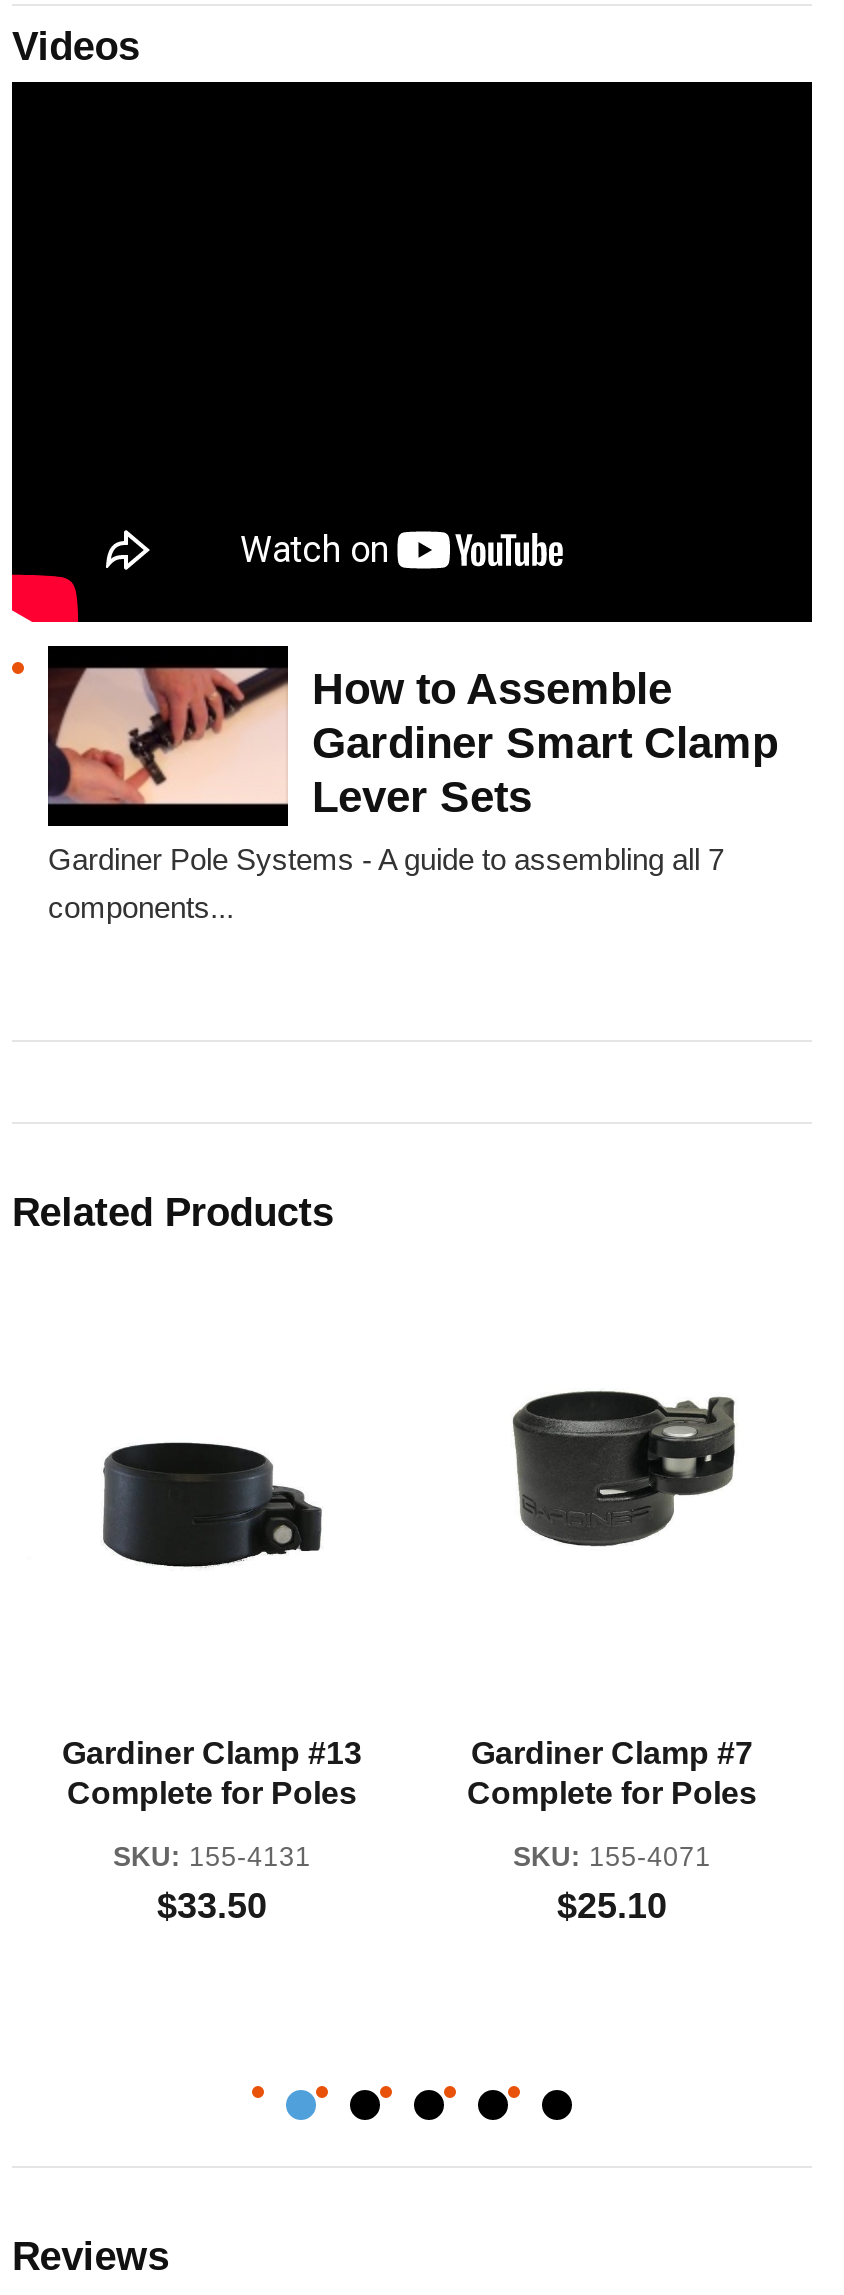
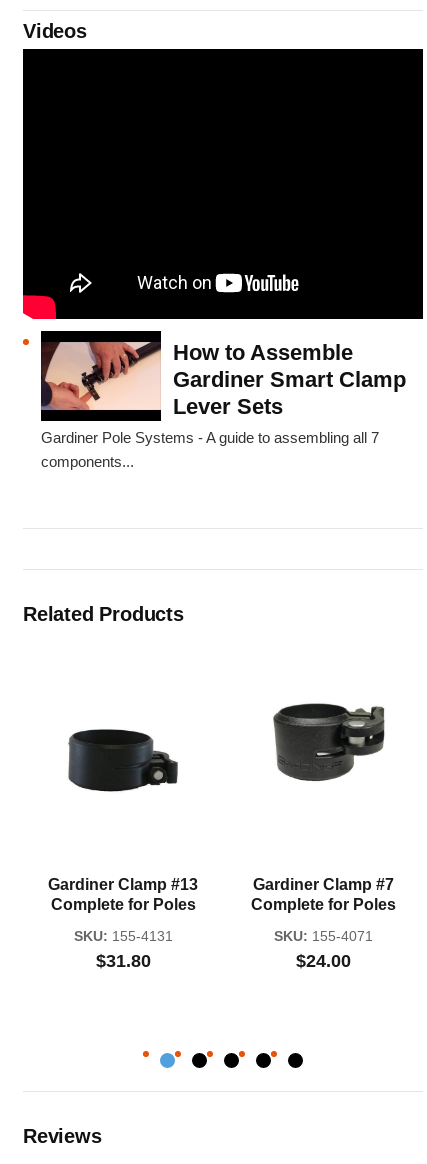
[157,1887,267,1927] $33.50 -> [95,951,150,971] $31.80
[557,1887,667,1927] $25.10 -> [295,951,350,971] $24.00

